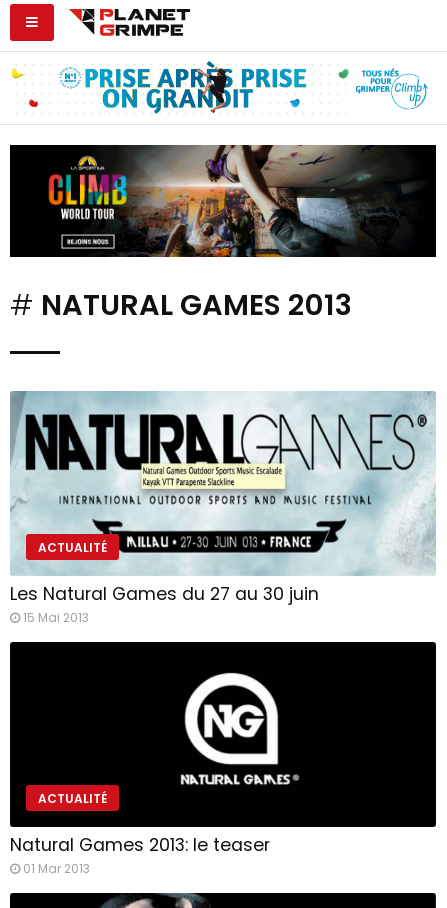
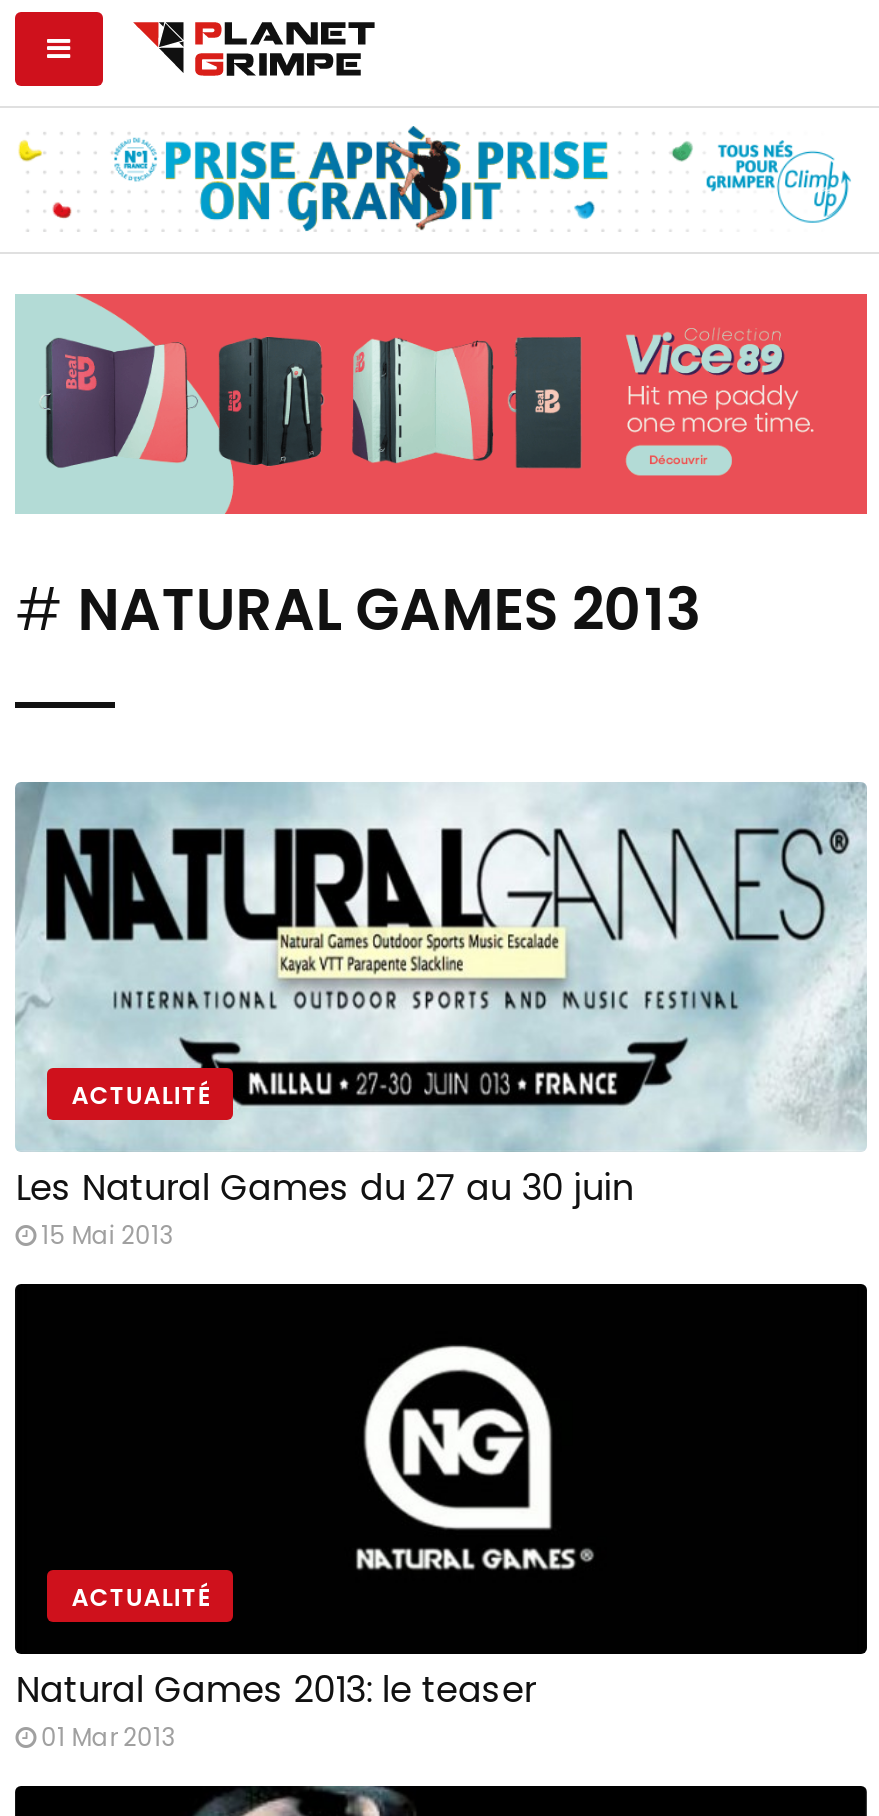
[9,144,437,258] [image] -> [15,292,869,516] [image]

